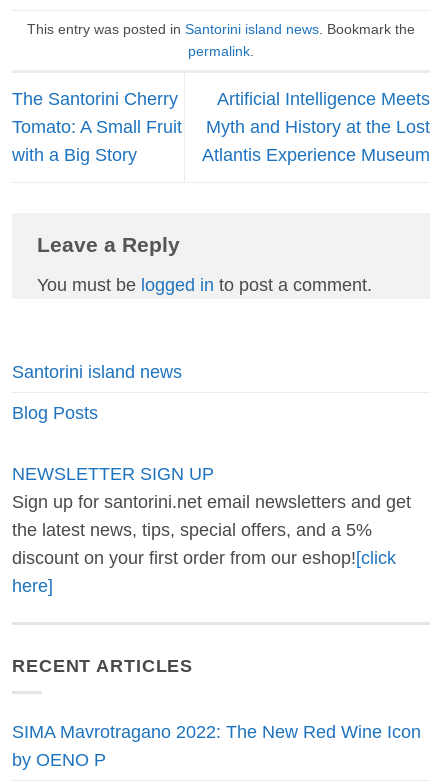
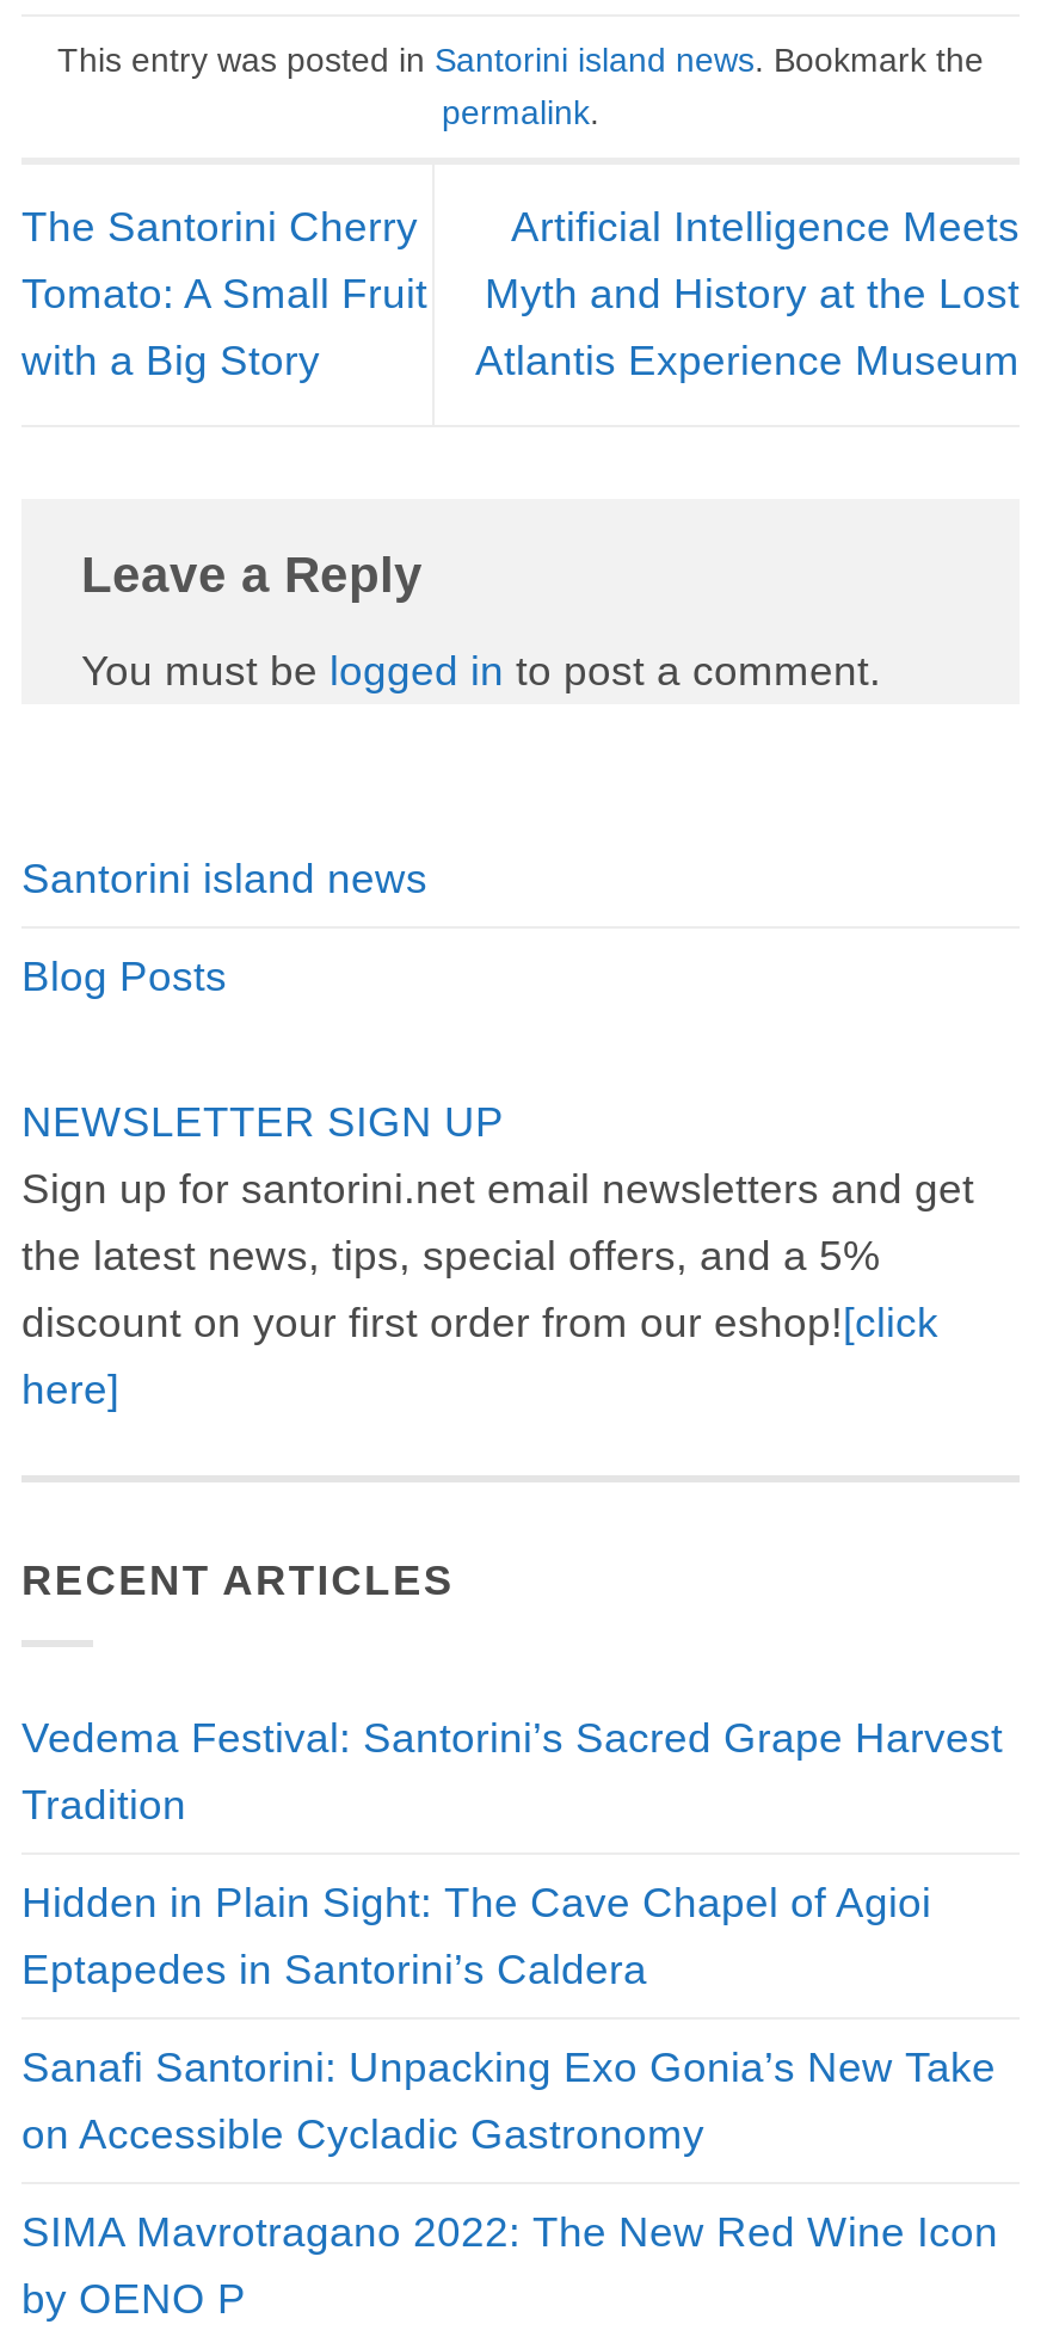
none -> [21,1714,1003,2158] Vedema Festival: Santorini’s Sacred Grape Harvest | Tradition | Hidden in Plain Sight: The Cave Chapel of Agioi | Eptapedes in Santorini’s Caldera | Sanafi Santorini: Unpacking Exo Gonia’s New Take | on Accessible Cycladic Gastronomy

